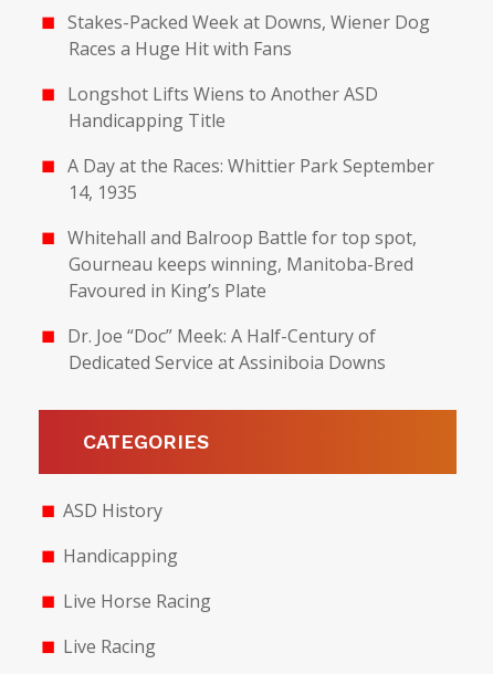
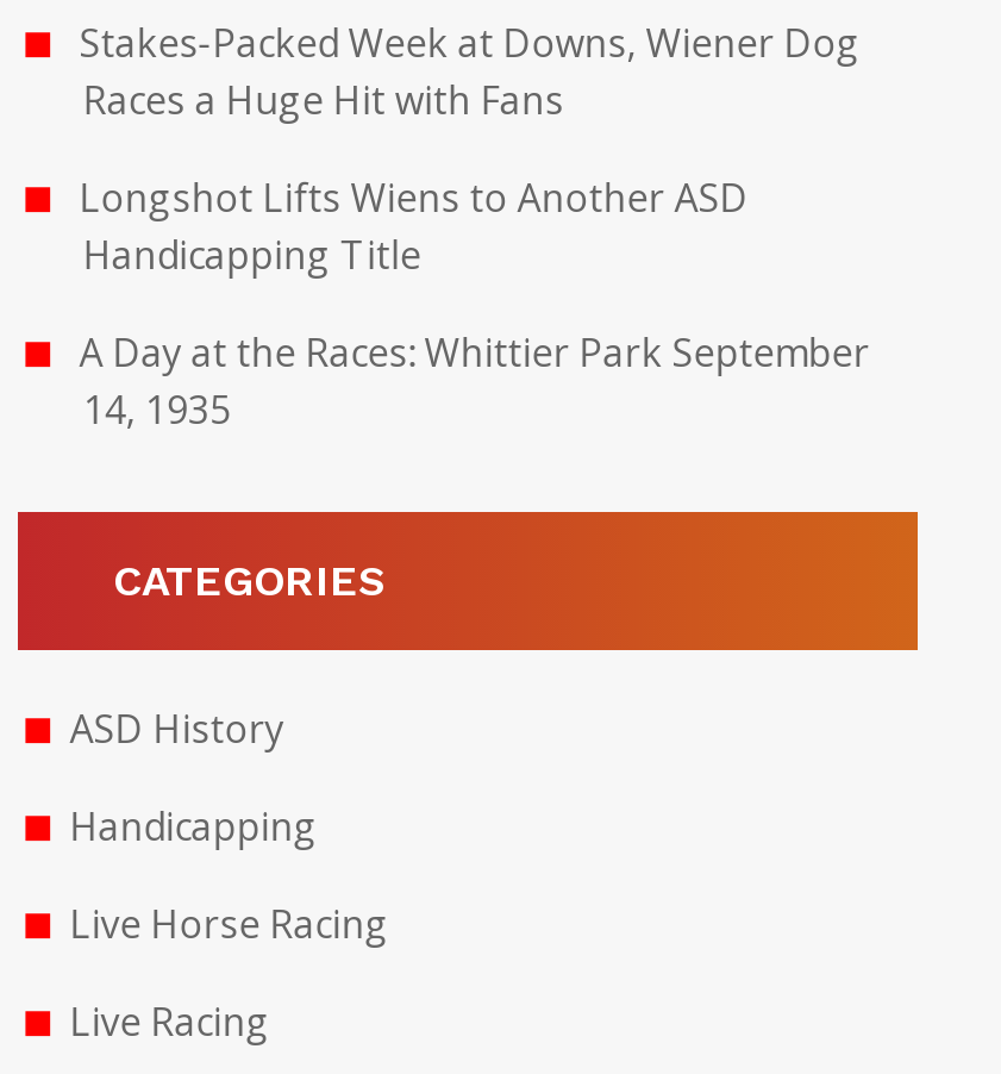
[67,226,417,375] Whitehall and Balroop Battle for top spot, | Gourneau keeps winning, Manitoba-Bred | Favoured in King’s Plate | Dr. Joe “Doc” Meek: A Half-Century of | Dedicated Service at Assiniboia Downs -> none

